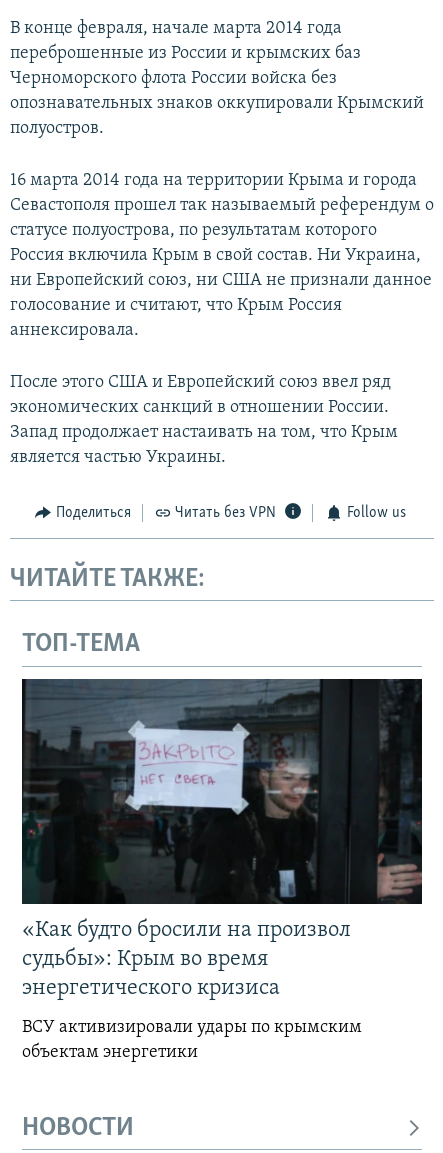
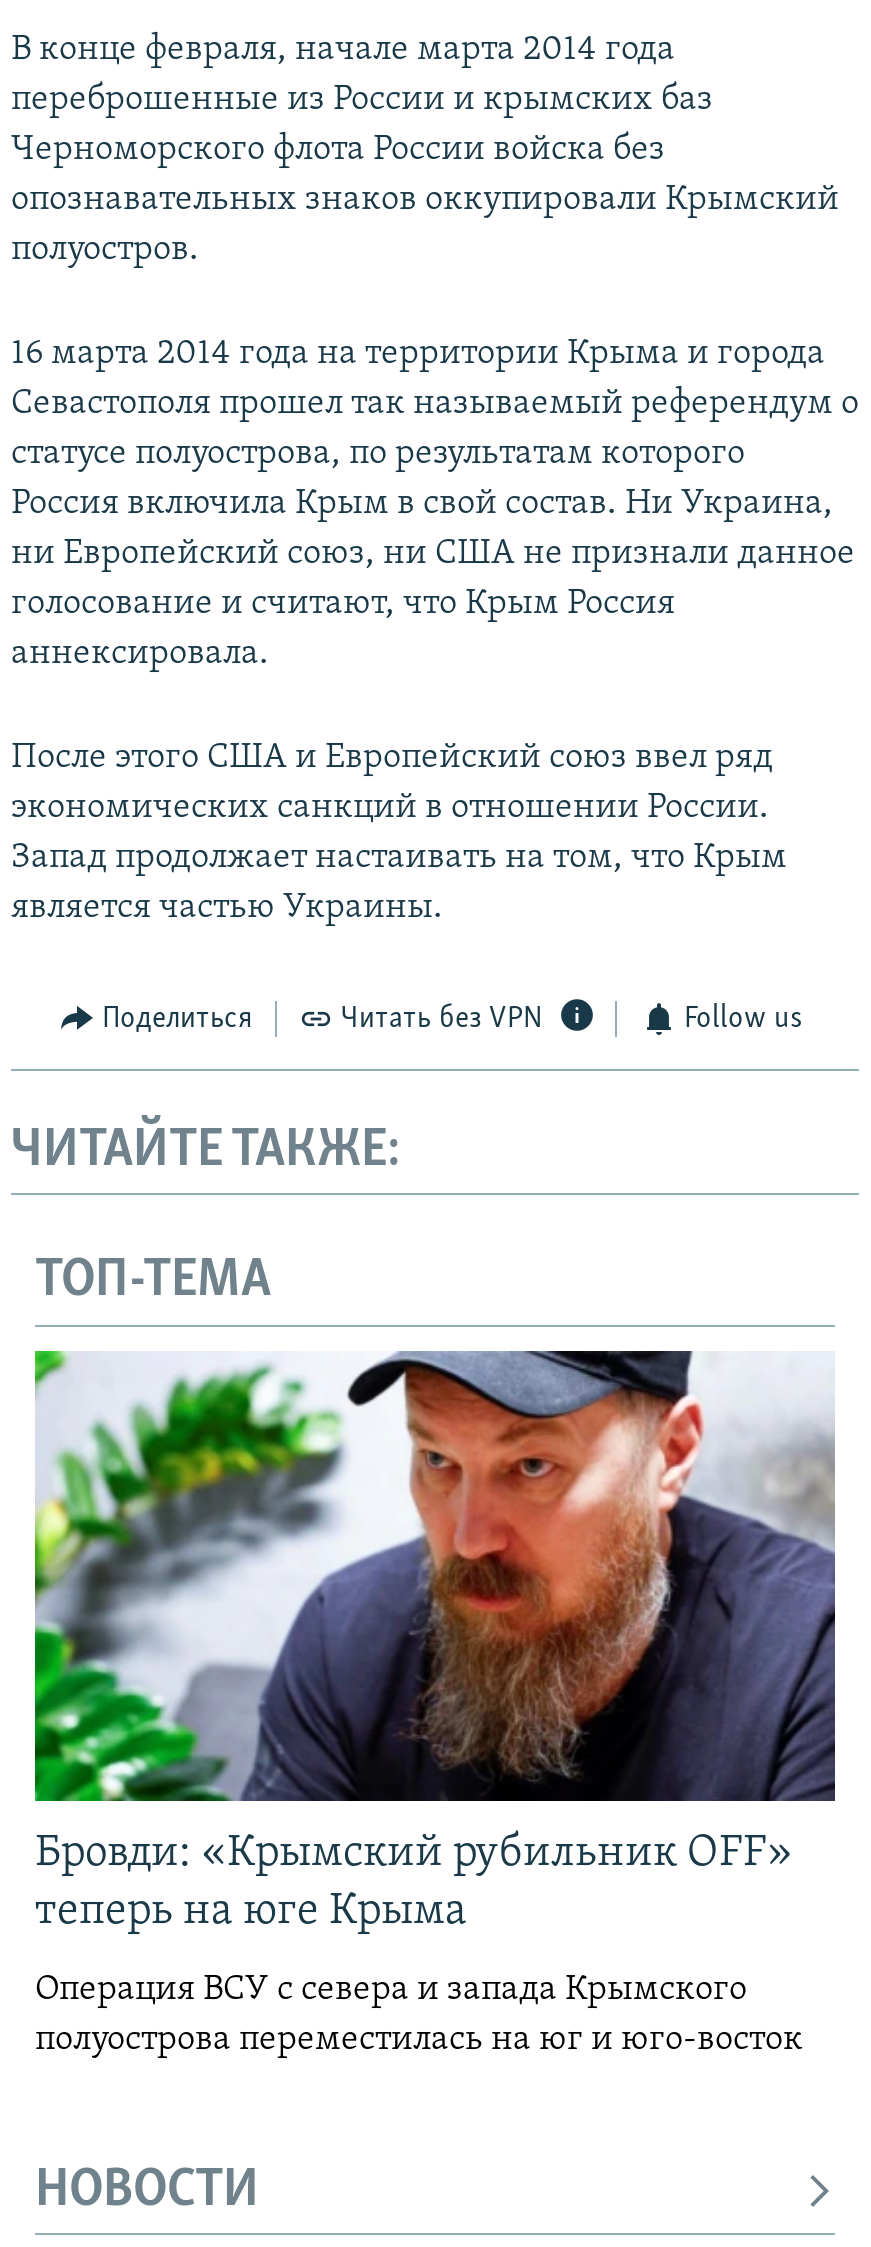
[21,678,423,1000] [image] | «Как будто бросили на произвол | судьбы»: Крым во время | энергетического кризиса -> [33,1349,837,1935] [image] | Бровди: «Крымский рубильник OFF» | теперь на юге Крыма
[22,1018,362,1062] ВСУ активизировали удары по крымским | объектам энергетики -> [35,1971,803,2059] Операция ВСУ с севера и запада Крымского | полуострова переместилась на юг и юго-восток

